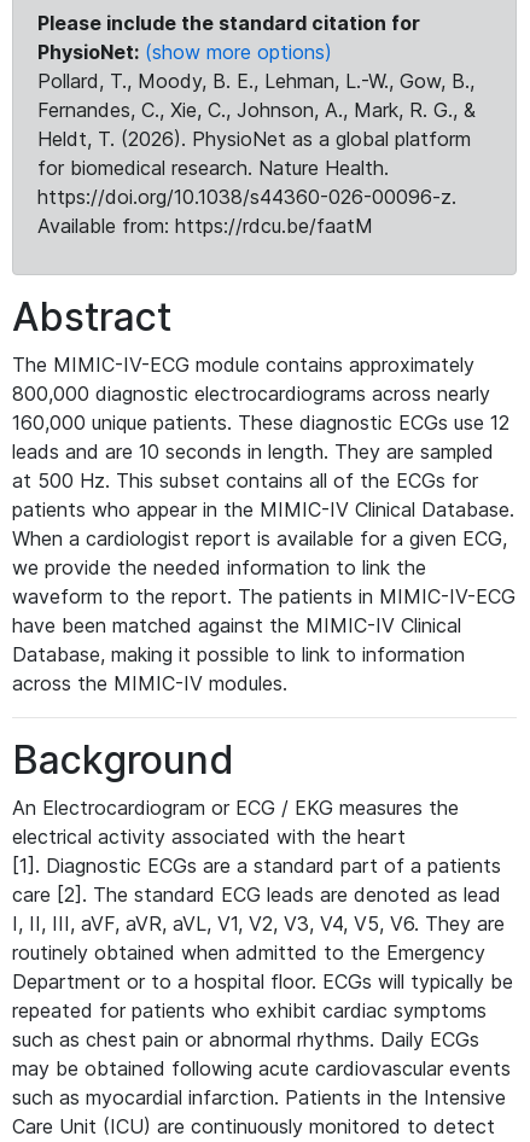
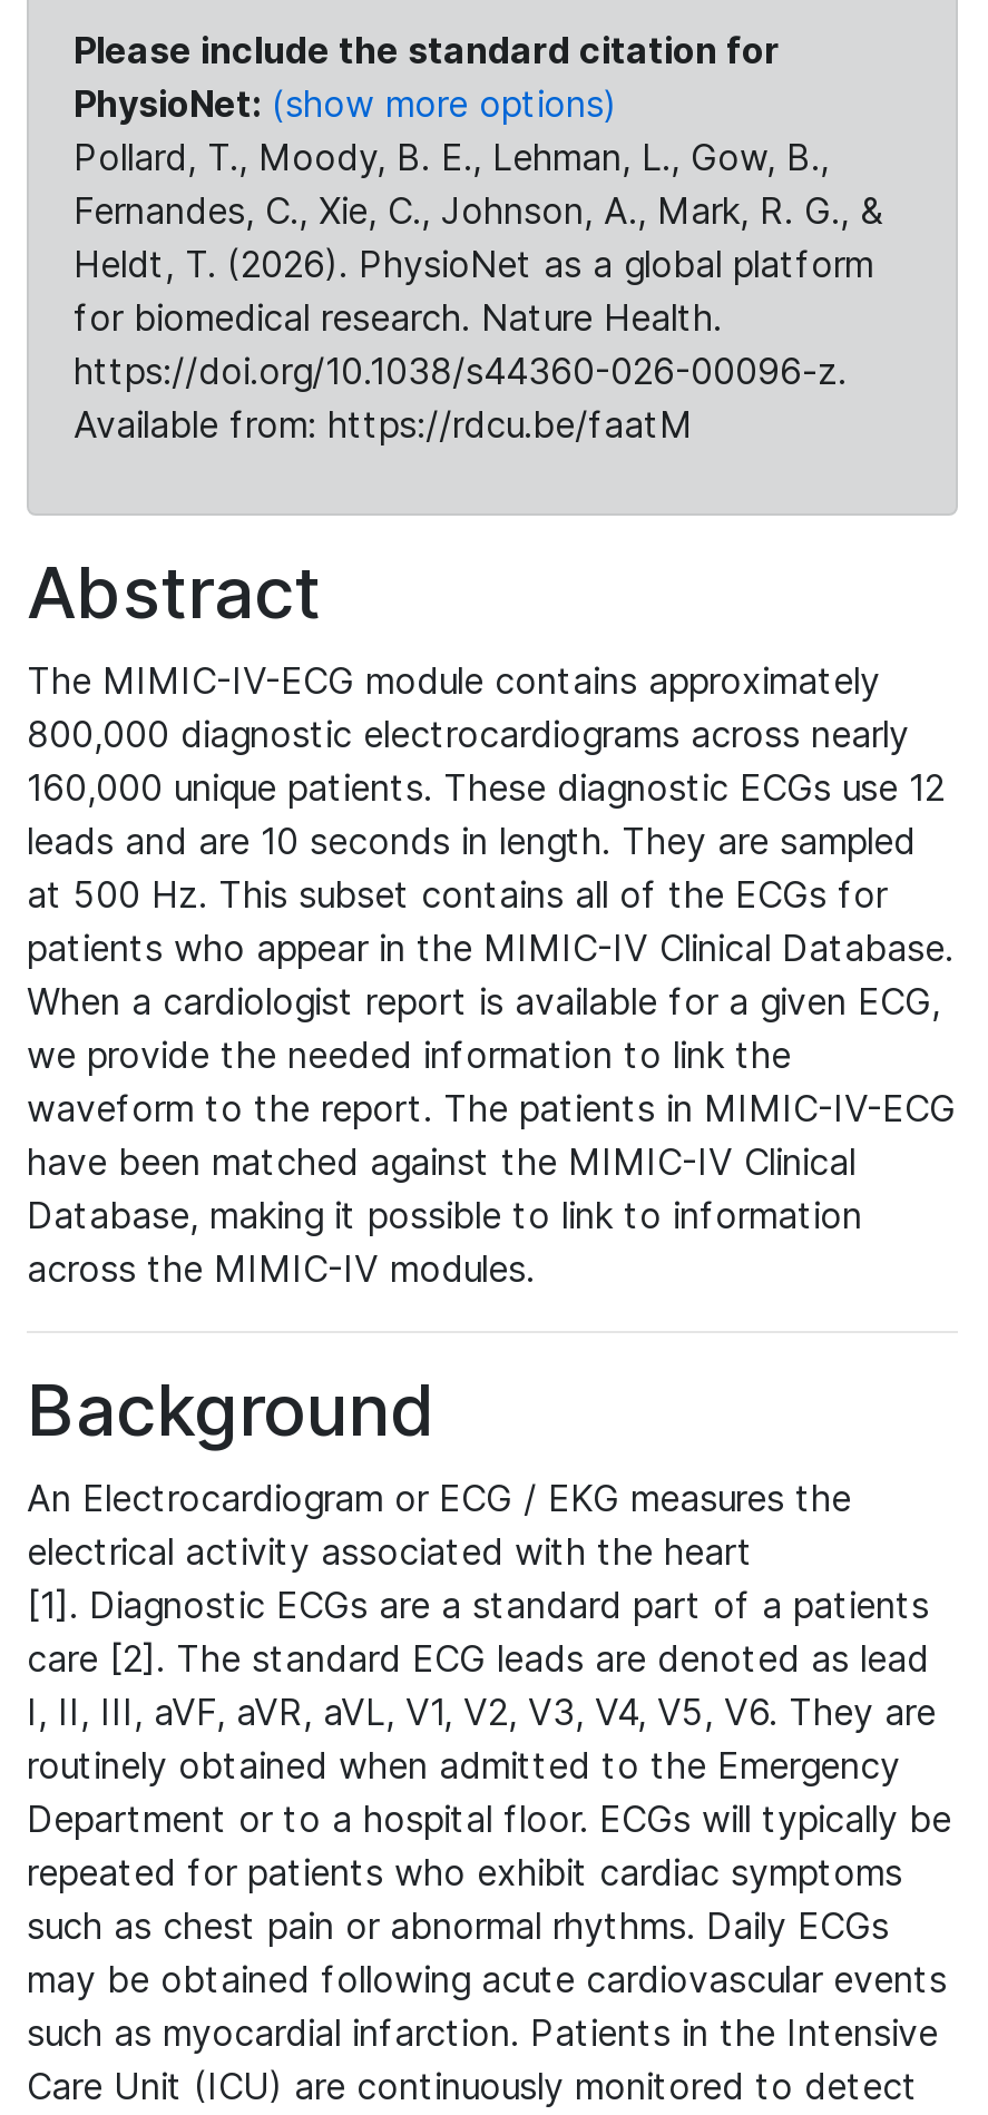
[37,69,474,93] Pollard, T., Moody, B. E., Lehman, L.-W., Gow, B., -> [74,135,829,179] Pollard, T., Moody, B. E., Lehman, L., Gow, B.,

